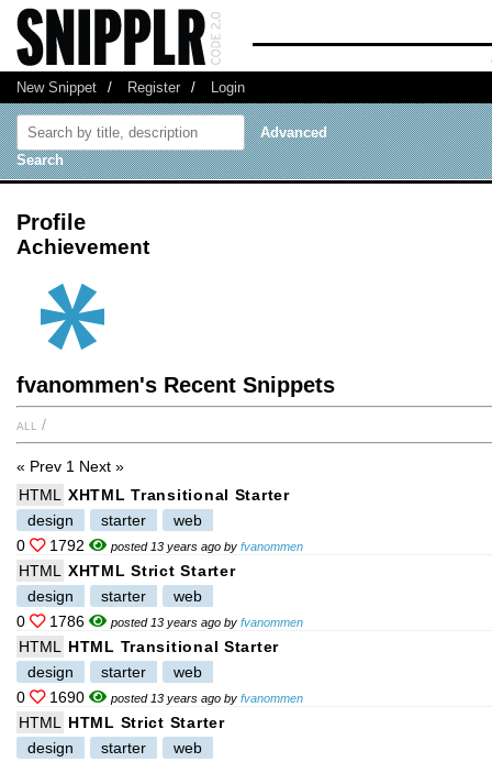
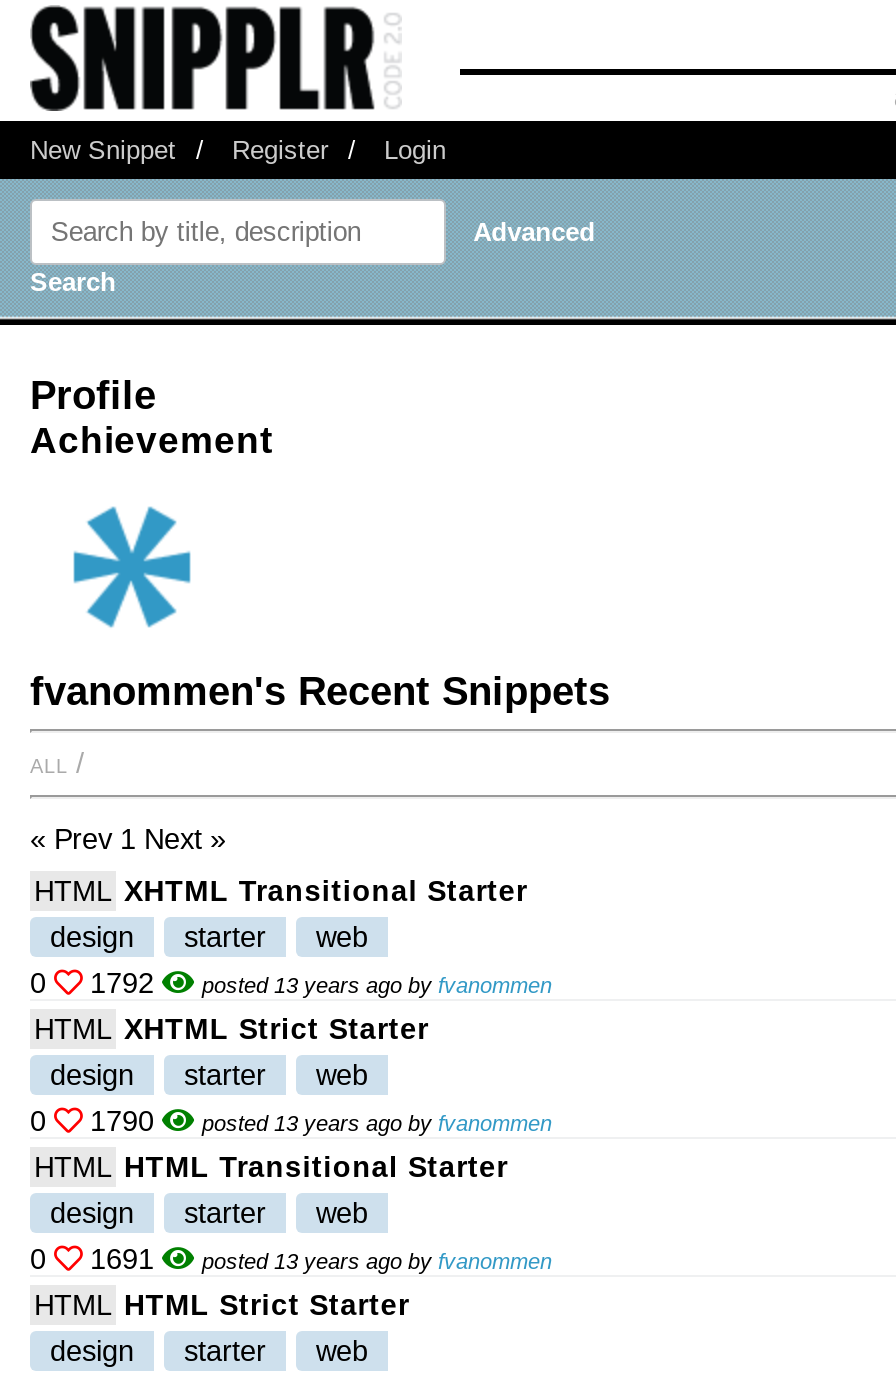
[16,612,303,630] 0 1786 posted 13 years ago by fvanommen -> [30,1104,552,1136] 0 1790 posted 13 years ago by fvanommen
[16,688,303,705] 0 1690 posted 13 years ago by fvanommen -> [30,1242,552,1274] 0 1691 posted 13 years ago by fvanommen

